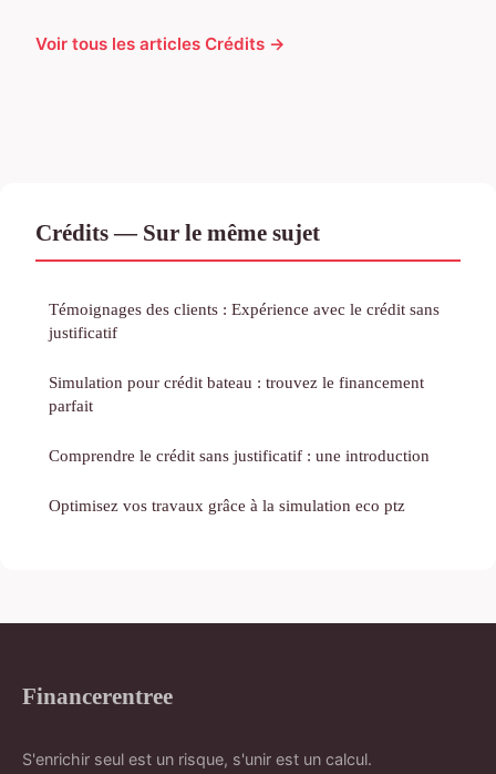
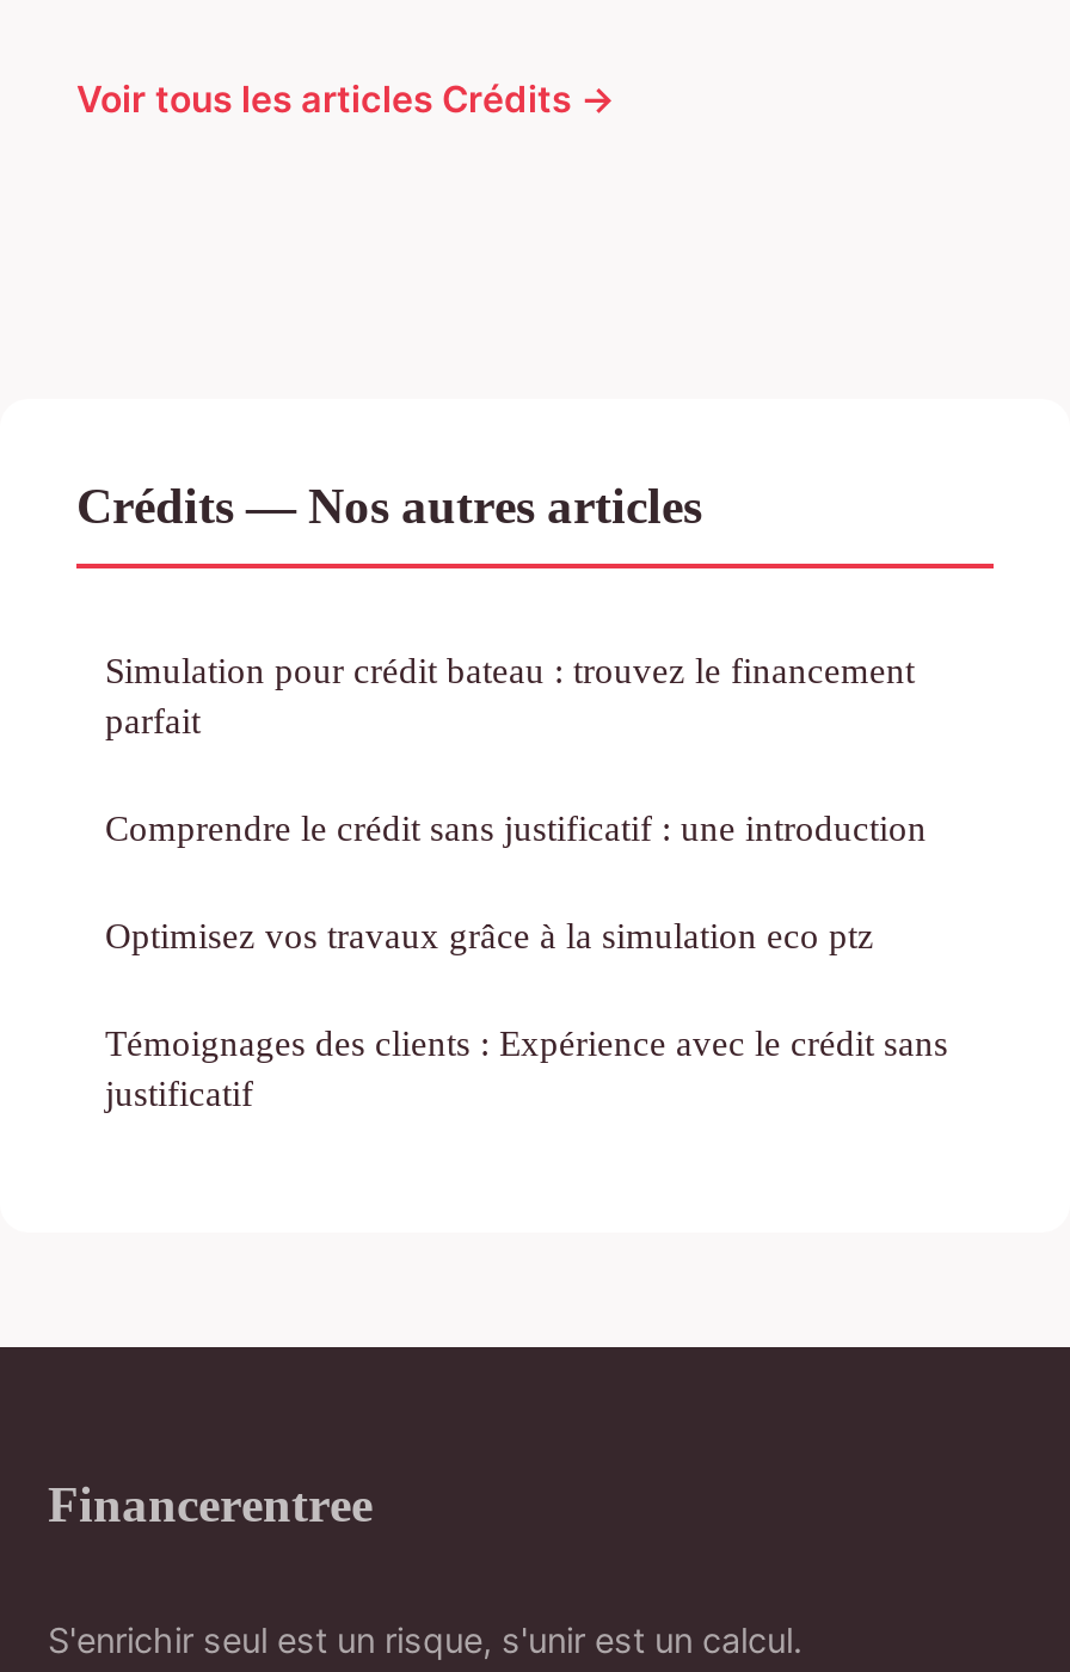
[35,220,320,246] Crédits — Sur le même sujet -> [76,479,702,534] Crédits — Nos autres articles
moved [49,300,440,342] -> [105,1023,948,1114]: Témoignages des clients : Expérience avec le crédit sans | justificatif
moved [49,373,430,515] -> [105,651,927,956]: Simulation pour crédit bateau : trouvez le financement | parfait | Comprendre le crédit sans justificatif : une introduction | Optimisez vos travaux grâce à la simulation eco ptz

